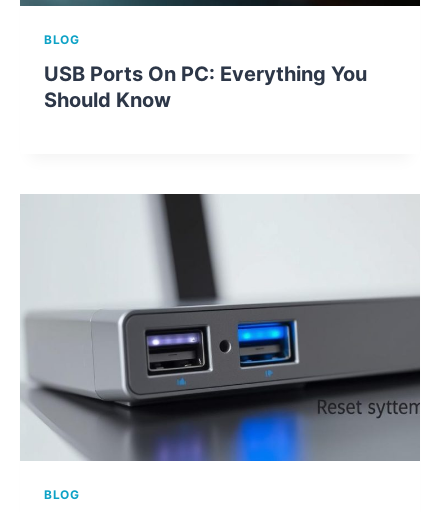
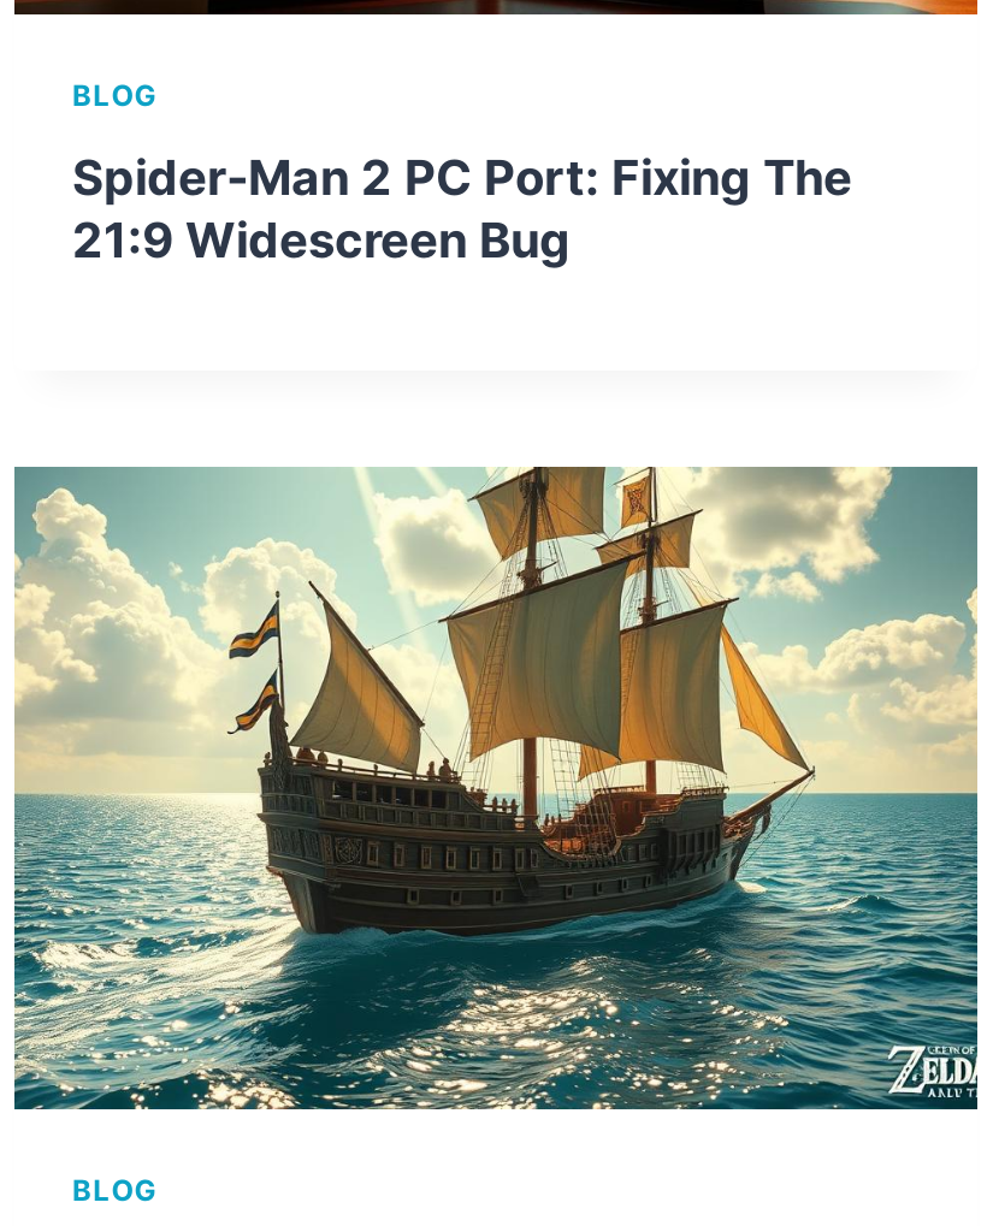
[44,62,367,112] USB Ports On PC: Everything You | Should Know -> [72,149,852,270] Spider-Man 2 PC Port: Fixing The | 21:9 Widescreen Bug
[20,193,421,462] [image] -> [12,464,980,1112] [image]

